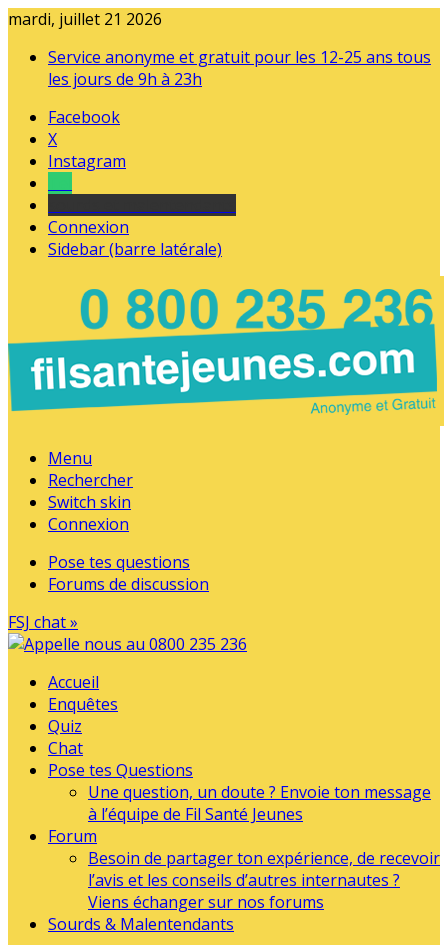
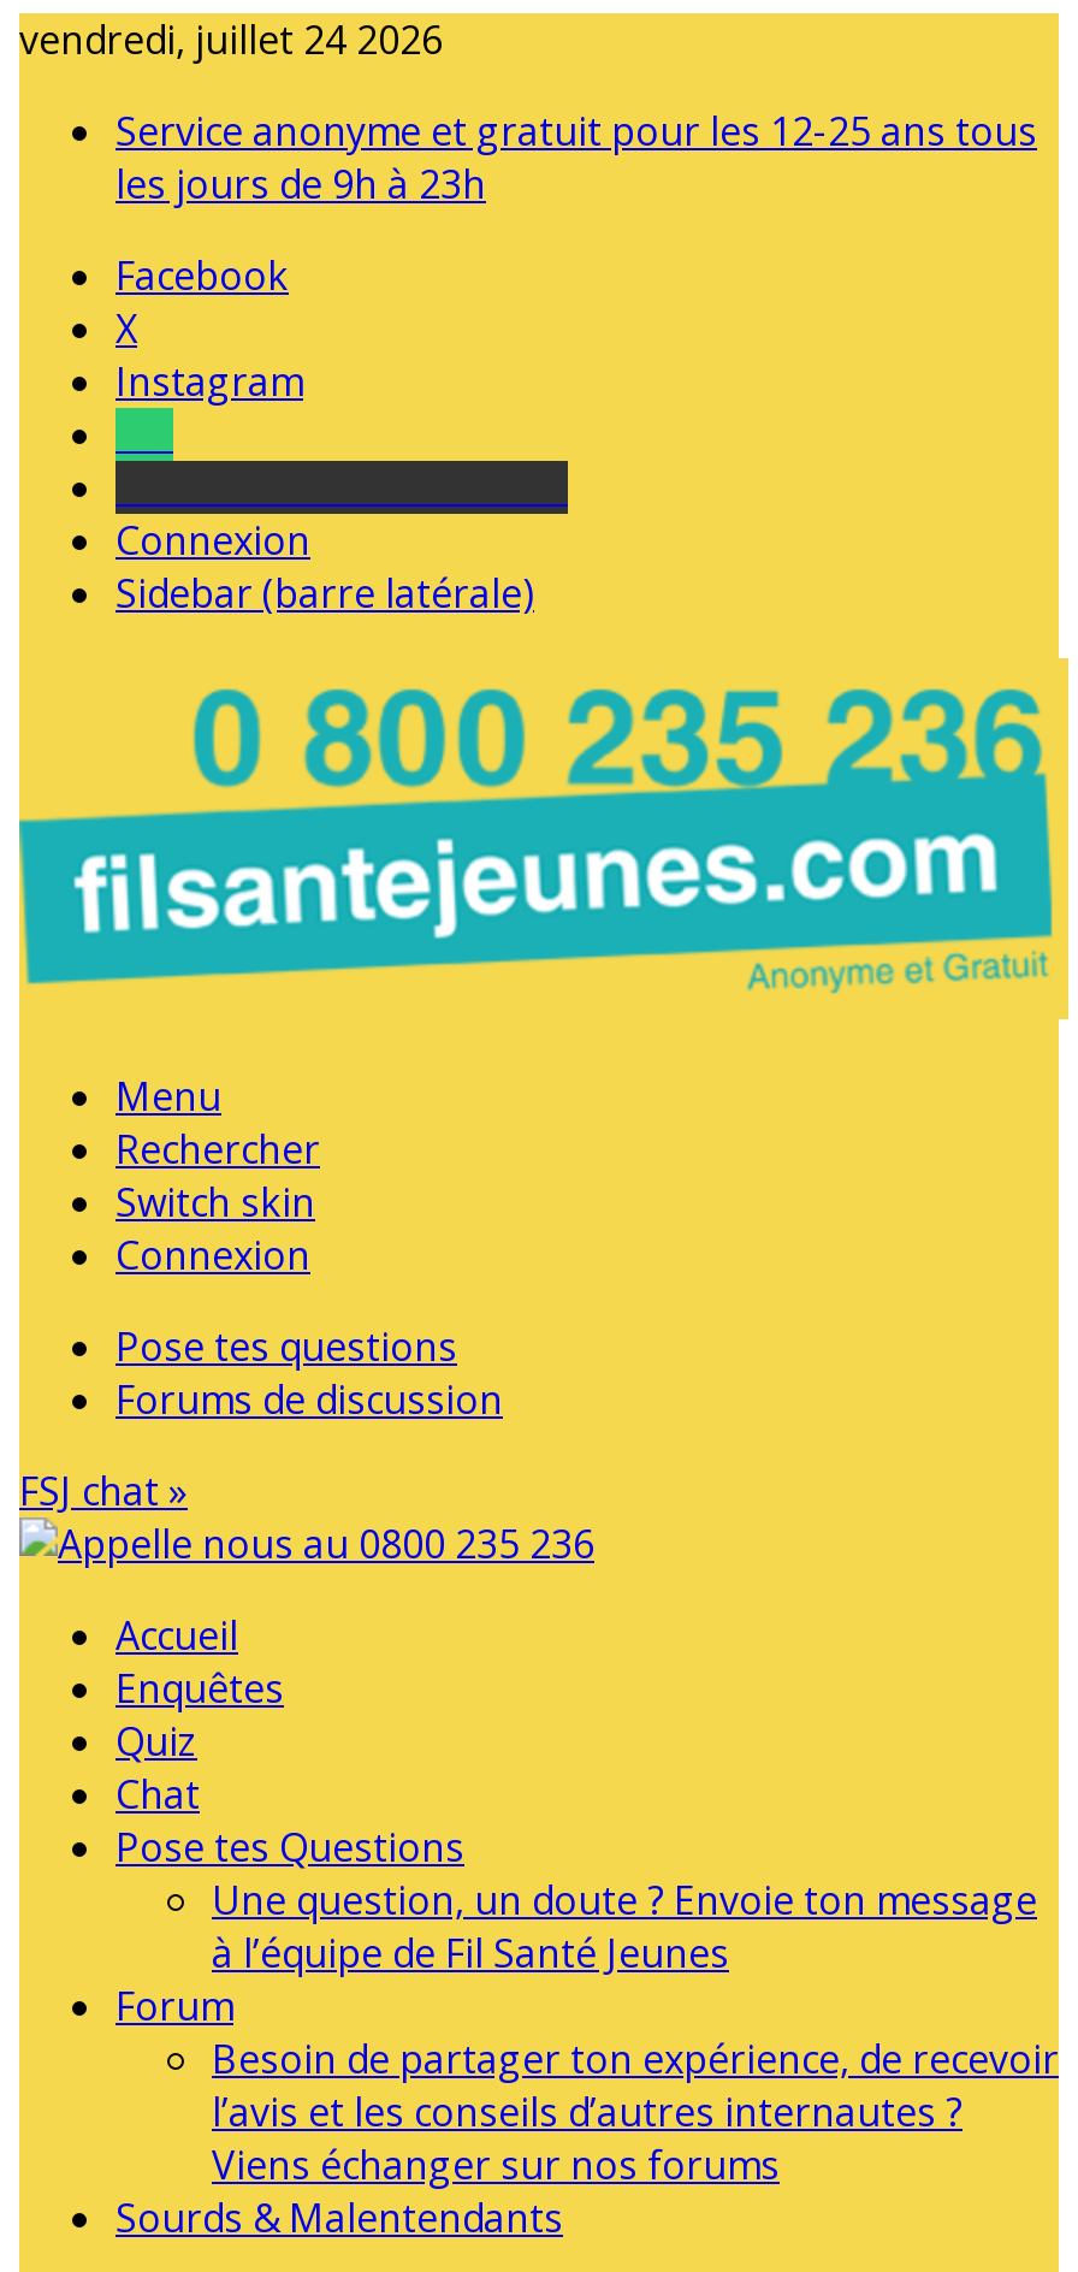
[8,8,162,30] mardi, juillet 21 2026 -> [19,13,443,66] vendredi, juillet 24 2026

